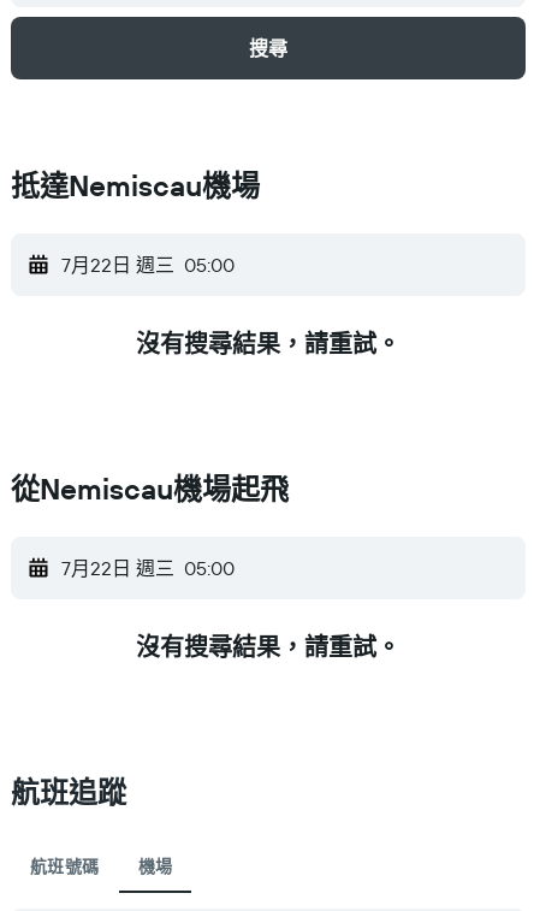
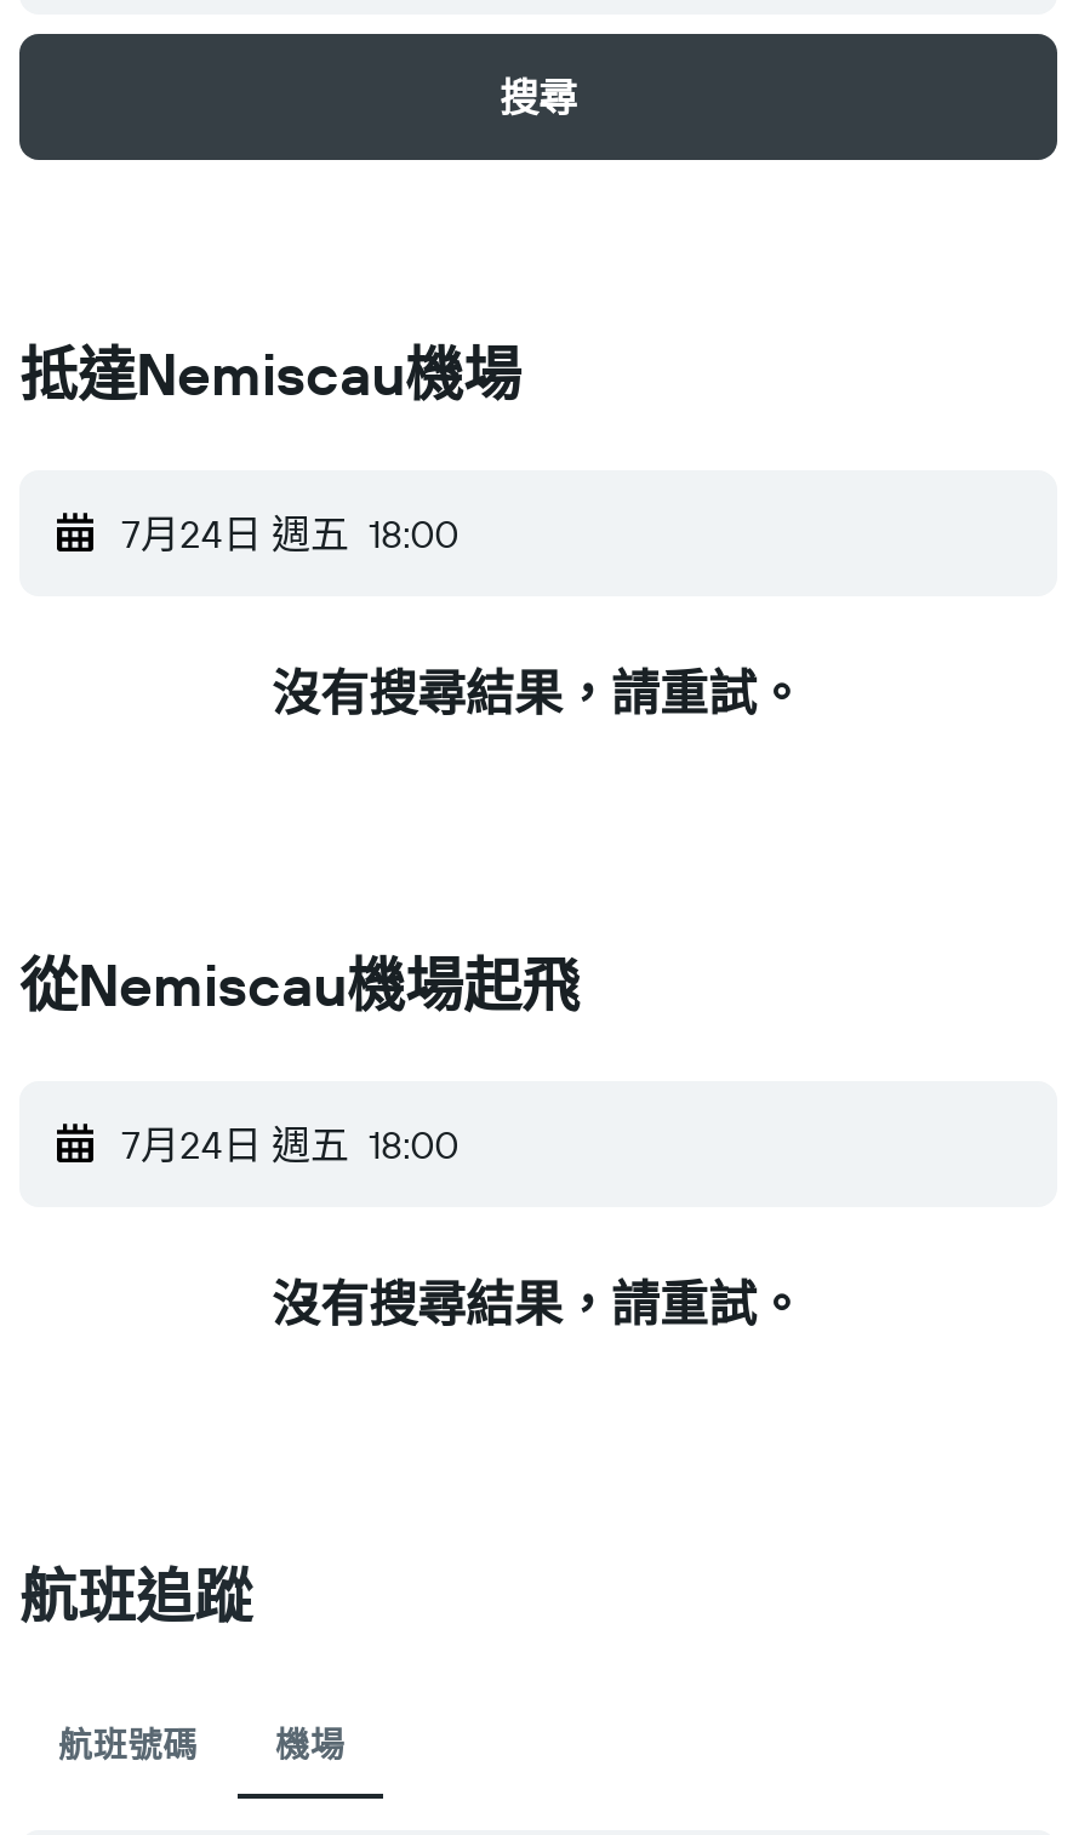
[61,253,235,277] 7月22日 週三 05:00 -> [121,509,458,558] 7月24日 週五 18:00
[61,556,235,580] 7月22日 週三 05:00 -> [121,1120,458,1168] 7月24日 週五 18:00

